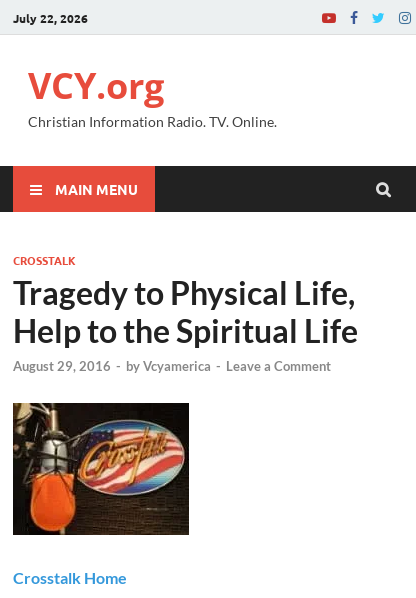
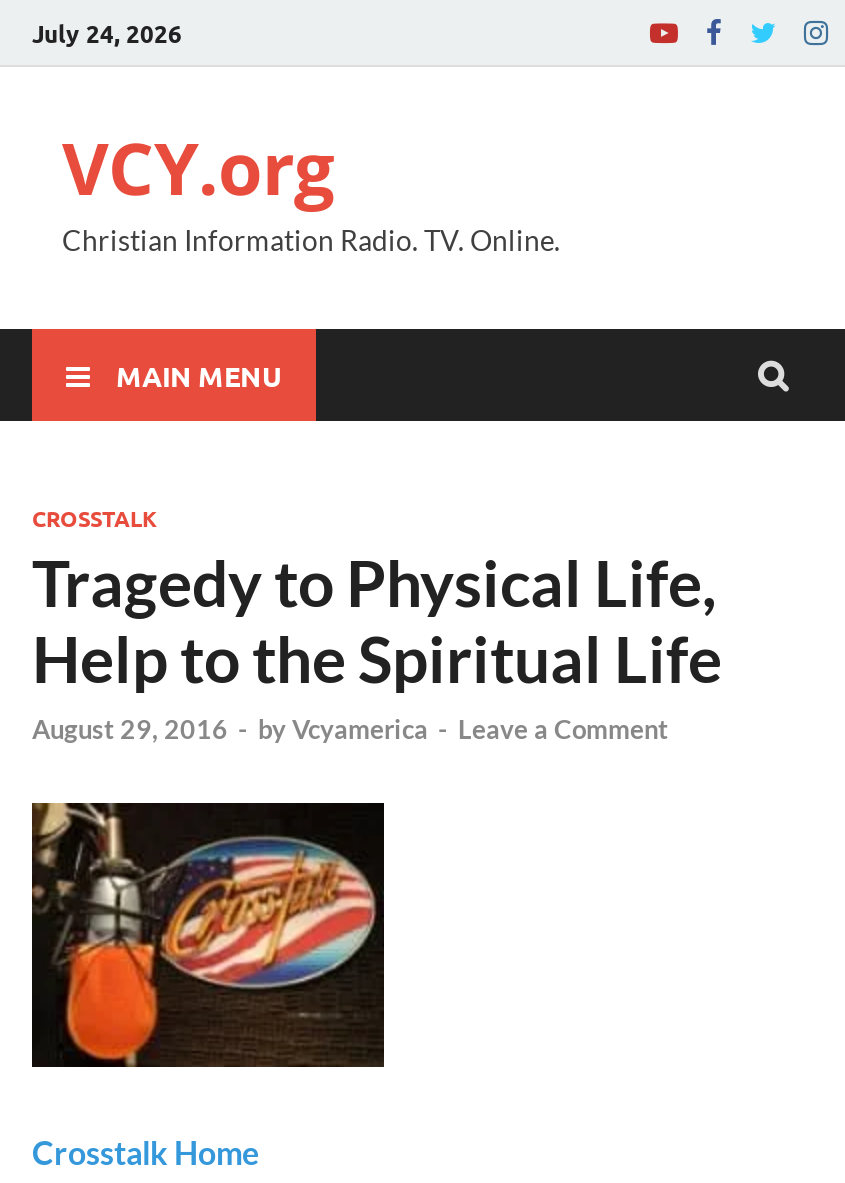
[13,9,88,25] July 22, 2026 -> [32,16,182,48] July 24, 2026

